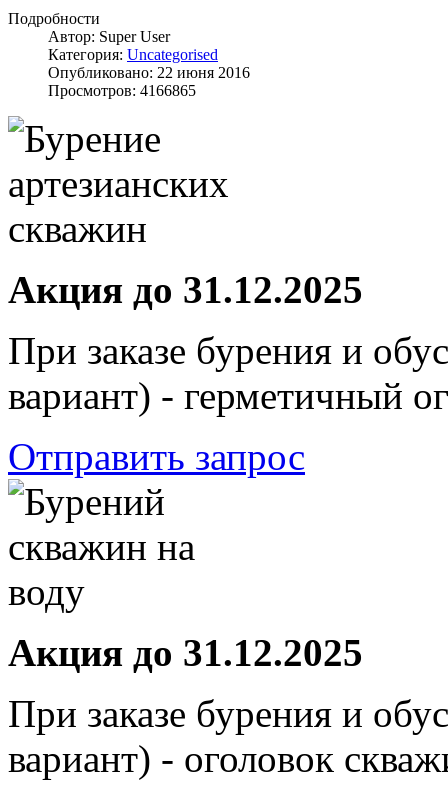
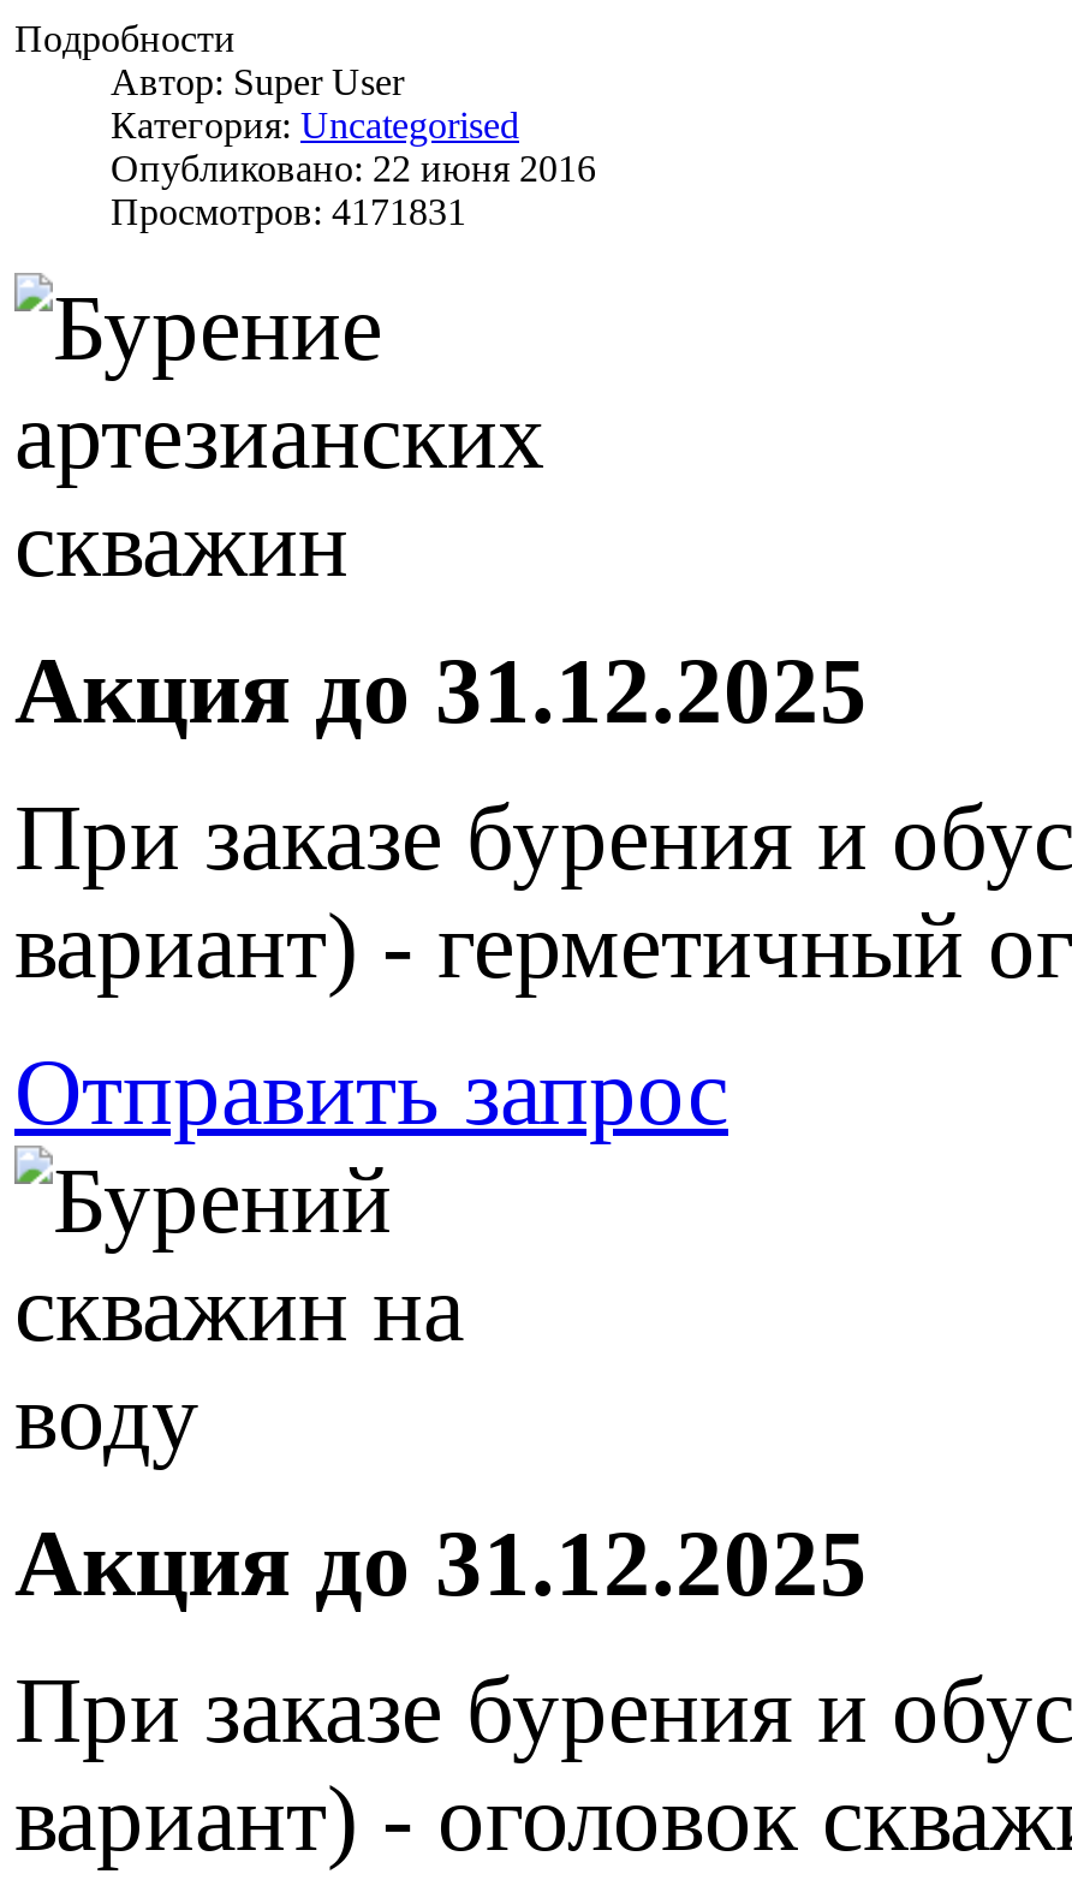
[48,82,196,99] Просмотров: 4166865 -> [111,191,466,232] Просмотров: 4171831

